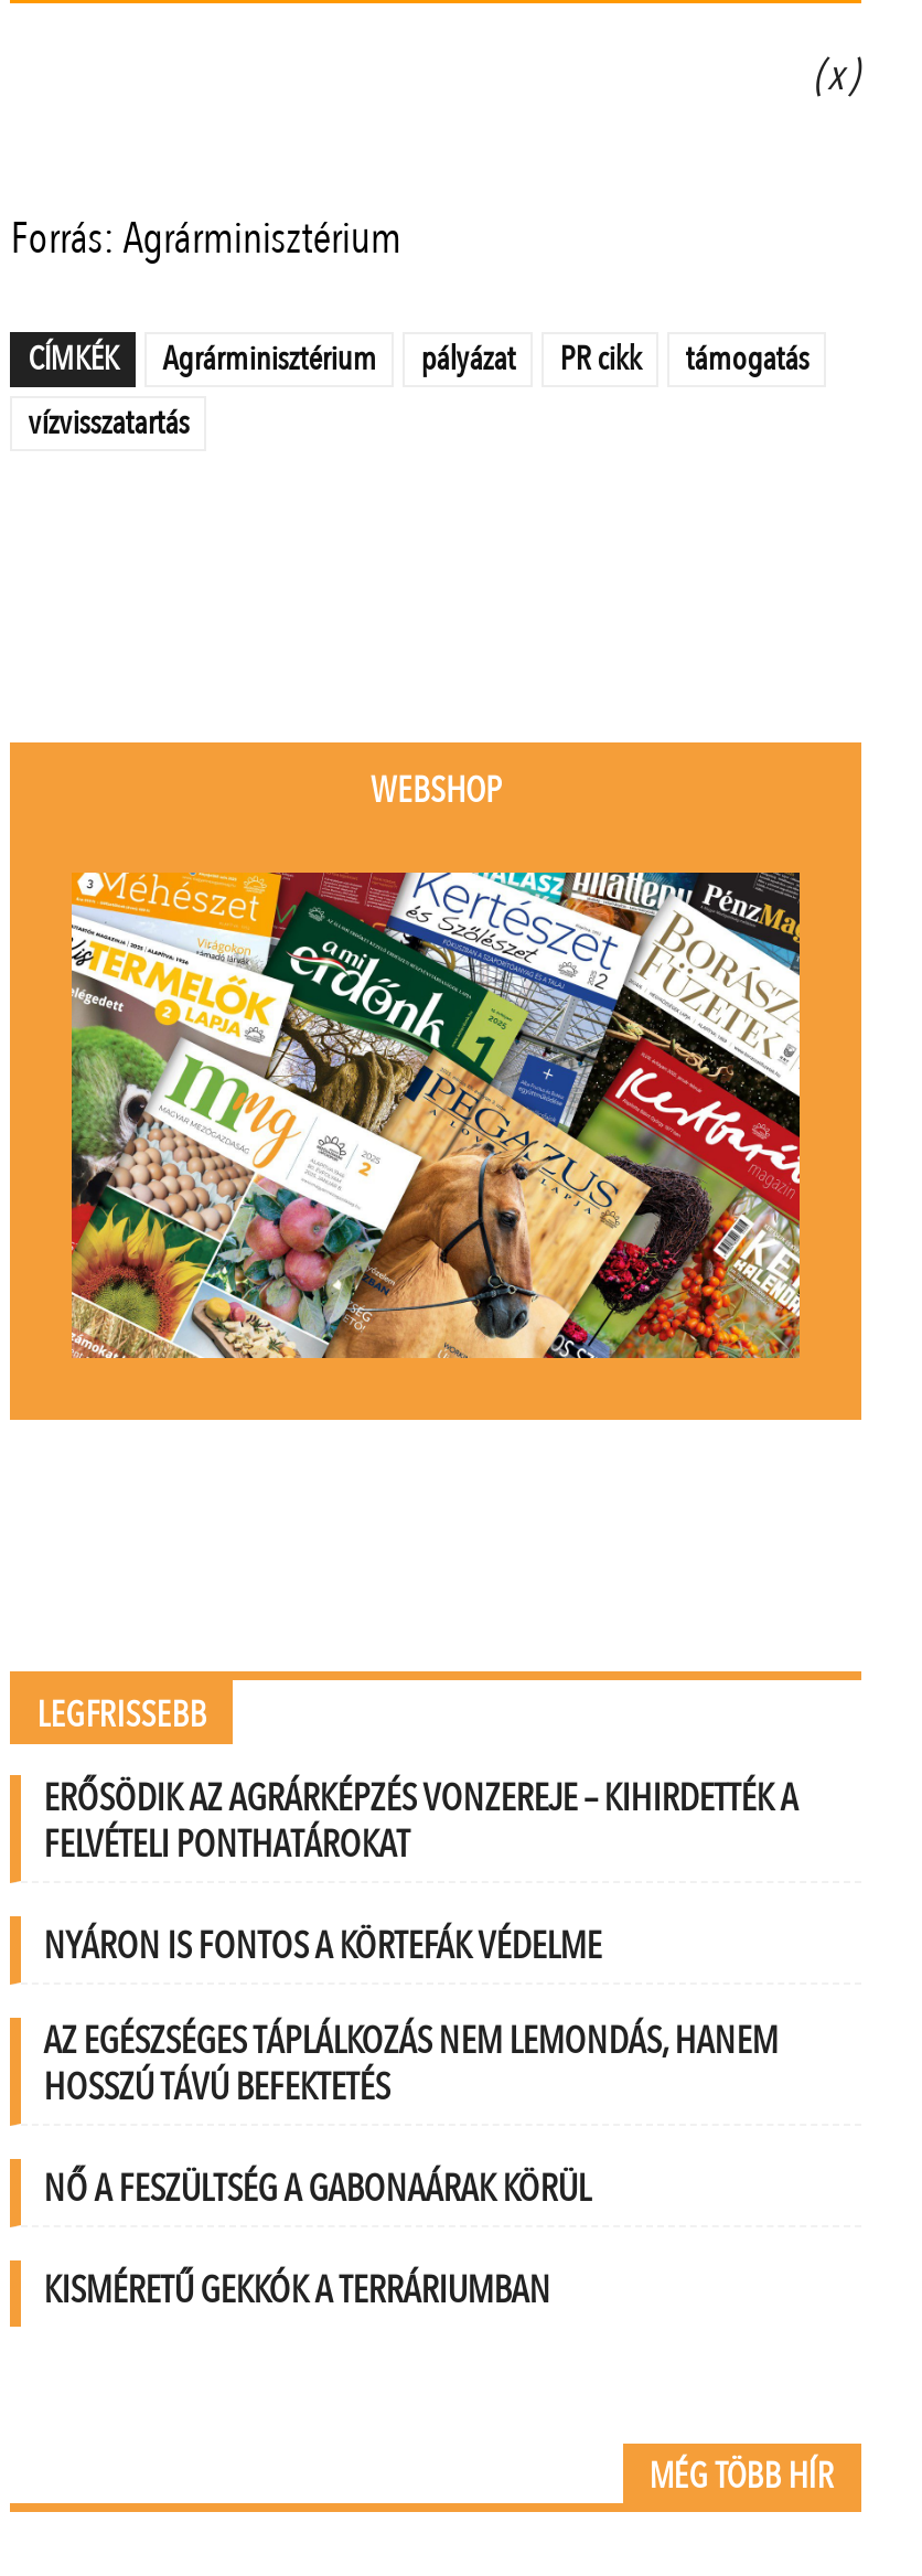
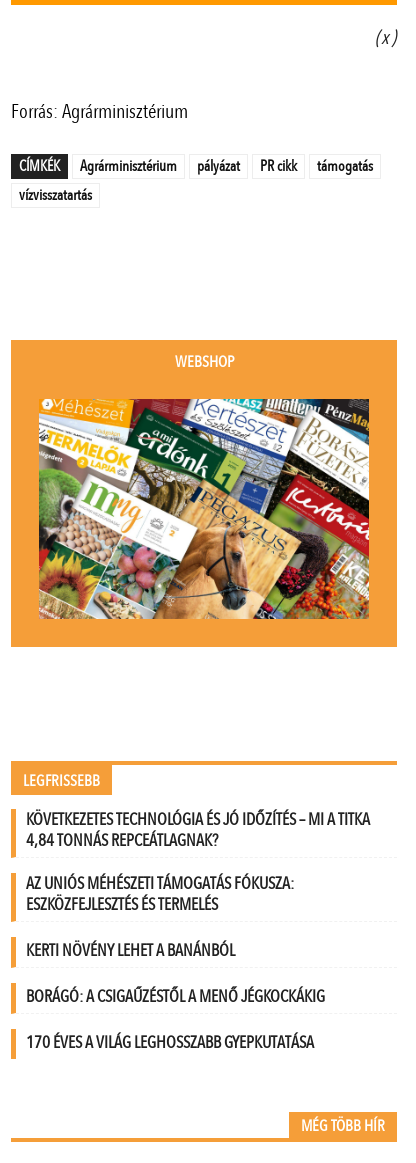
[43,1774,798,1871] ERŐSÖDIK AZ AGRÁRKÉPZÉS VONZEREJE – KIHIRDETTÉK A | FELVÉTELI PONTHATÁROKAT -> [26,808,370,852] KÖVETKEZETES TECHNOLÓGIA ÉS JÓ IDŐZÍTÉS – MI A TITKA | 4,84 TONNÁS REPCEÁTLAGNAK?
[43,1922,602,1973] NYÁRON IS FONTOS A KÖRTEFÁK VÉDELME -> [26,872,294,916] AZ UNIÓS MÉHÉSZETI TÁMOGATÁS FÓKUSZA: | ESZKÖZFEJLESZTÉS ÉS TERMELÉS
[43,2017,778,2114] AZ EGÉSZSÉGES TÁPLÁLKOZÁS NEM LEMONDÁS, HANEM | HOSSZÚ TÁVÚ BEFEKTETÉS -> [26,939,235,962] KERTI NÖVÉNY LEHET A BANÁNBÓL
[43,2165,590,2216] NŐ A FESZÜLTSÉG A GABONAÁRAK KÖRÜL -> [26,985,325,1008] BORÁGÓ: A CSIGAŰZÉSTŐL A MENŐ JÉGKOCKÁKIG
[43,2266,551,2317] KISMÉRETŰ GEKKÓK A TERRÁRIUMBAN -> [26,1031,314,1054] 170 ÉVES A VILÁG LEGHOSSZABB GYEPKUTATÁSA

